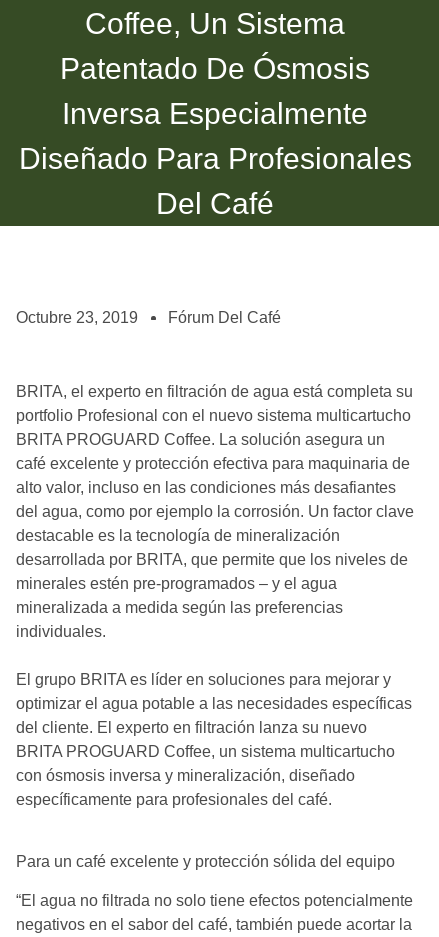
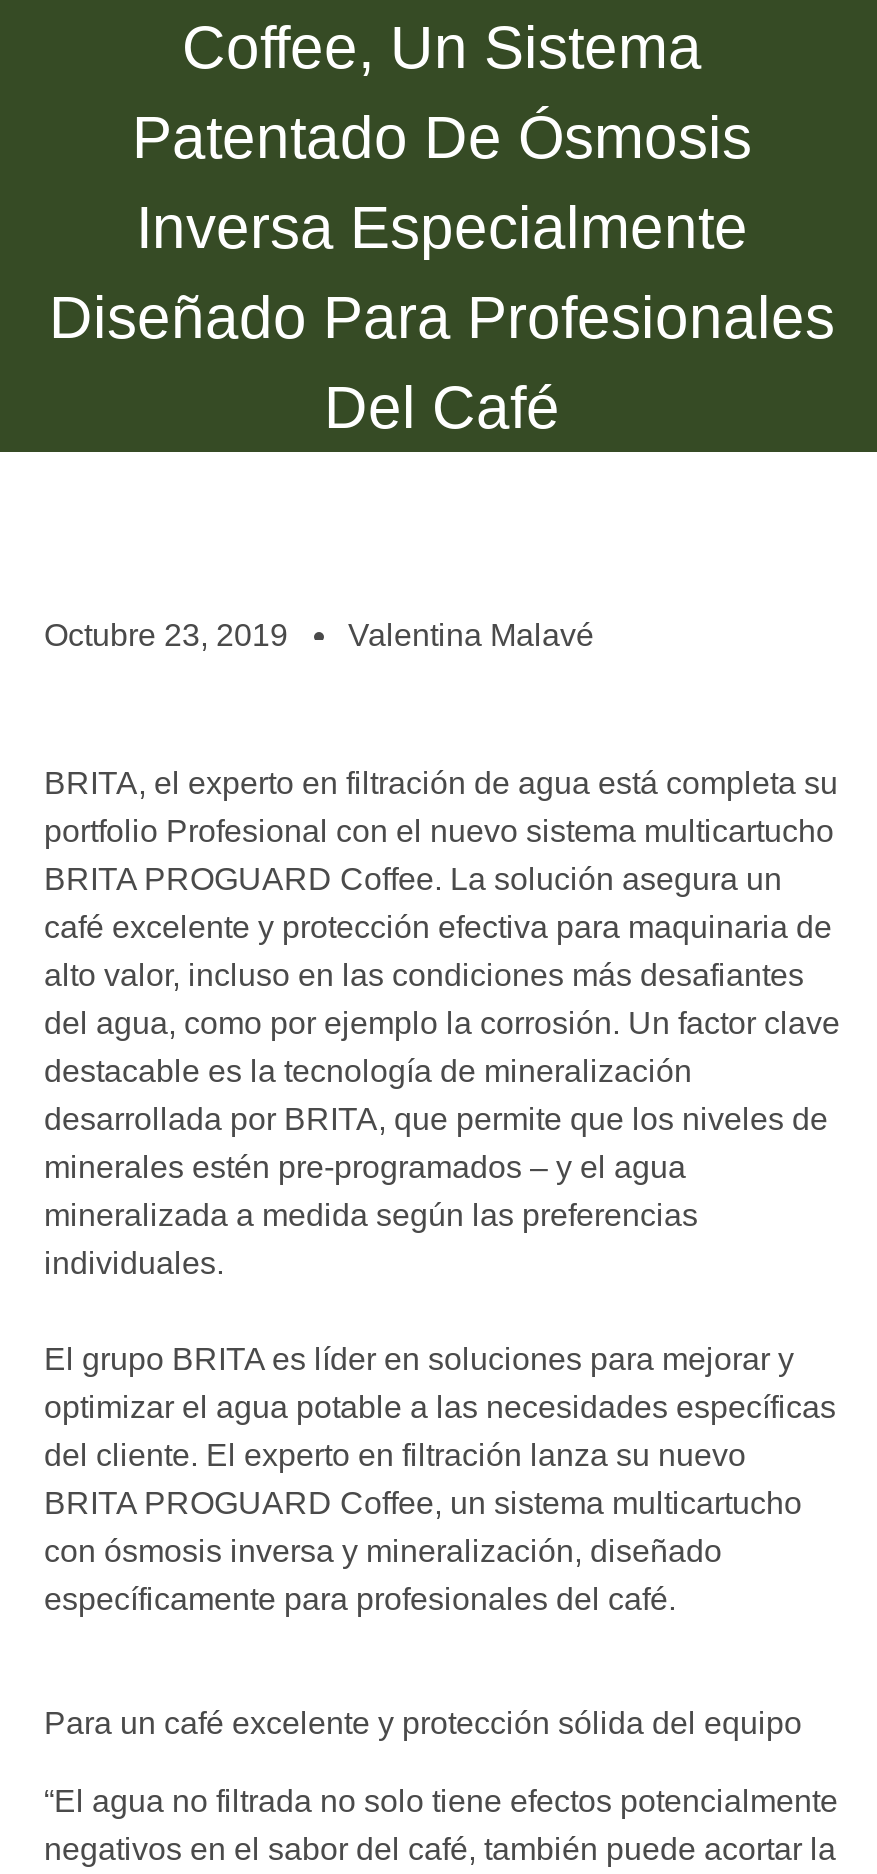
[168,309,281,326] Fórum Del Café -> [348,618,594,652] Valentina Malavé

